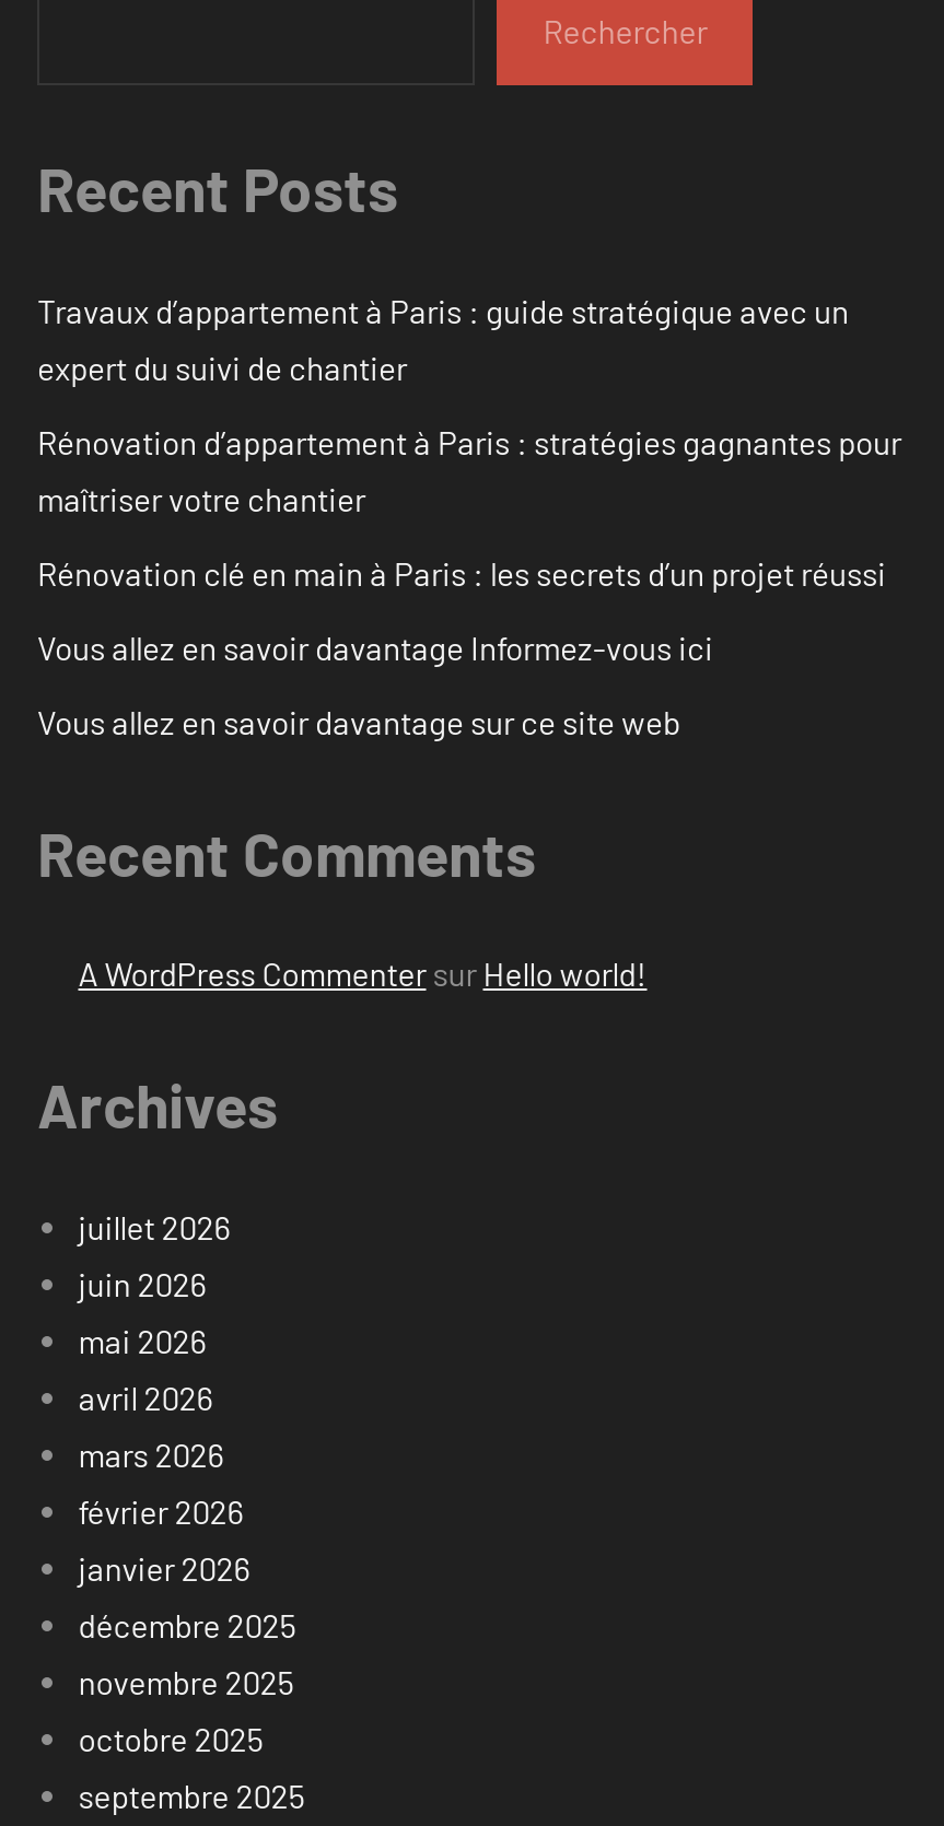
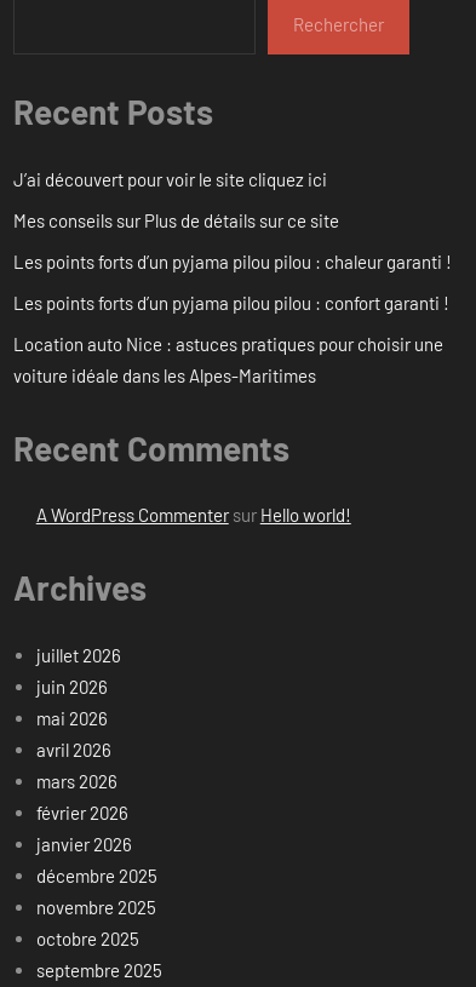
[37,290,849,387] Travaux d’appartement à Paris : guide stratégique avec un | expert du suivi de chantier -> [13,168,327,190] J’ai découvert pour voir le site cliquez ici
[37,422,901,518] Rénovation d’appartement à Paris : stratégies gagnantes pour | maîtriser votre chantier -> [13,209,339,231] Mes conseils sur Plus de détails sur ce site
[37,553,886,592] Rénovation clé en main à Paris : les secrets d’un projet réussi -> [13,250,452,272] Les points forts d’un pyjama pilou pilou : chaleur garanti !
[37,627,713,667] Vous allez en savoir davantage Informez-vous ici -> [13,292,449,313] Les points forts d’un pyjama pilou pilou : confort garanti !
[37,702,680,741] Vous allez en savoir davantage sur ce site web -> [13,333,443,386] Location auto Nice : astuces pratiques pour choisir une | voiture idéale dans les Alpes-Maritimes

